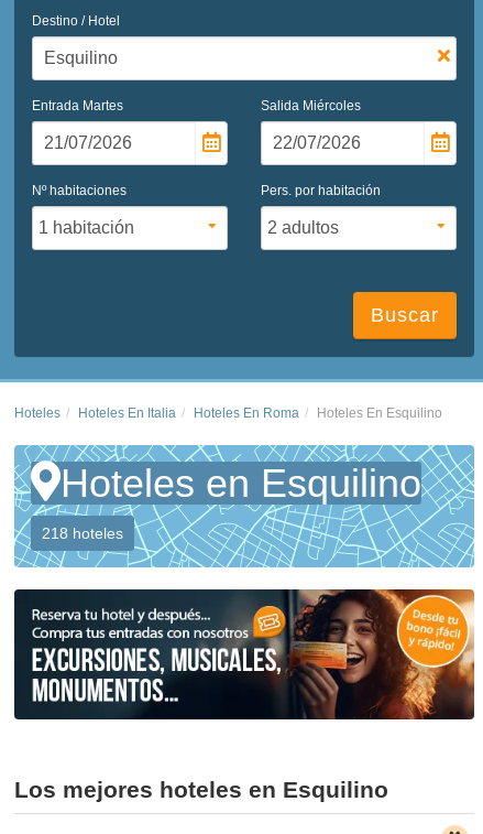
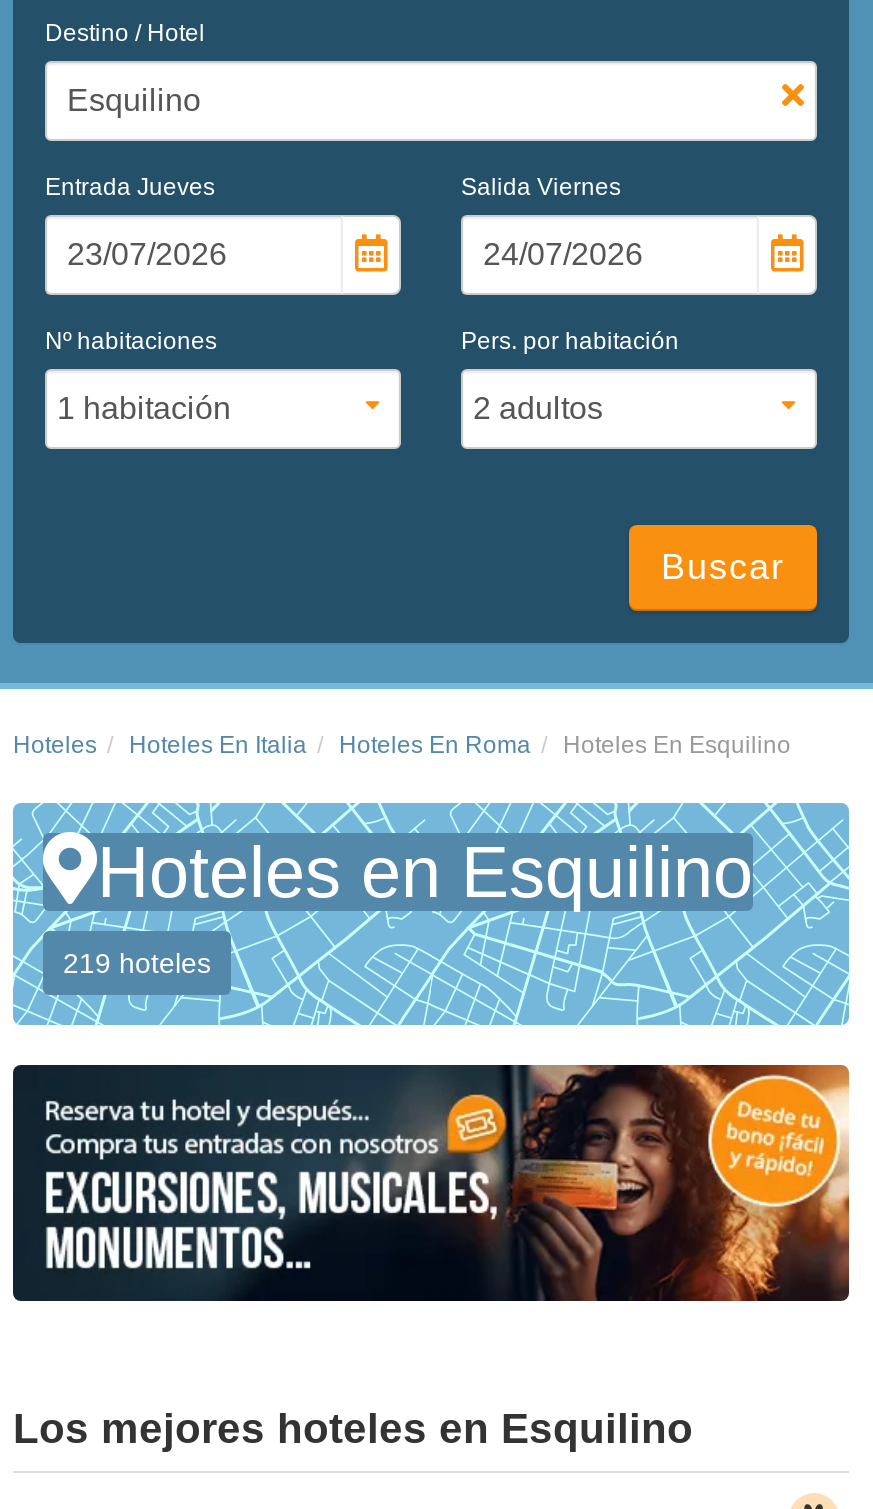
[32,98,123,113] Entrada Martes -> [45,172,215,200] Entrada Jueves
[261,98,361,113] Salida Miércoles -> [461,172,621,200] Salida Viernes
[42,524,123,542] 218 hoteles -> [63,946,211,978] 219 hoteles

